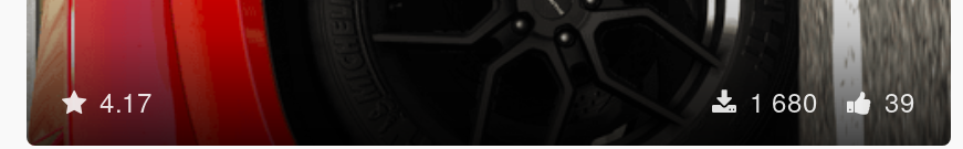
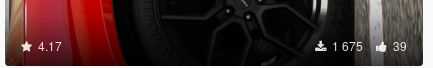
[743,81,915,119] 1 680 39 -> [329,37,407,54] 1 675 39

